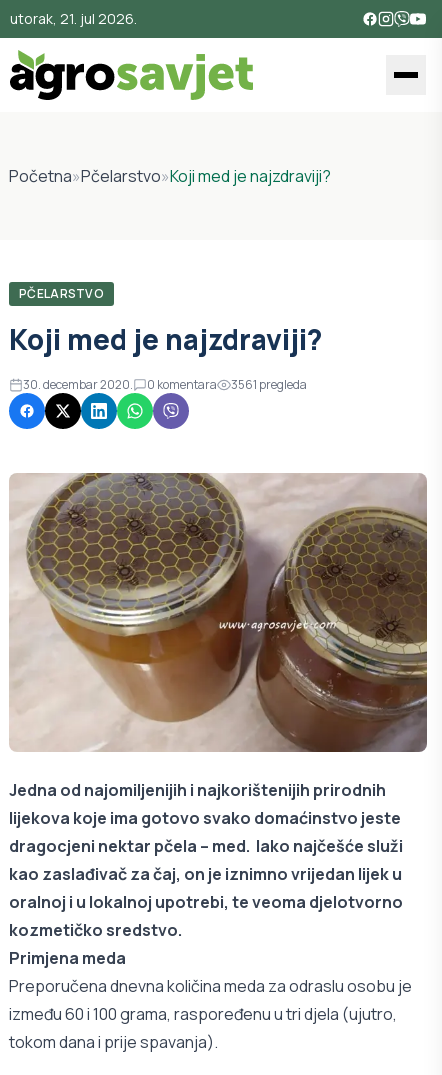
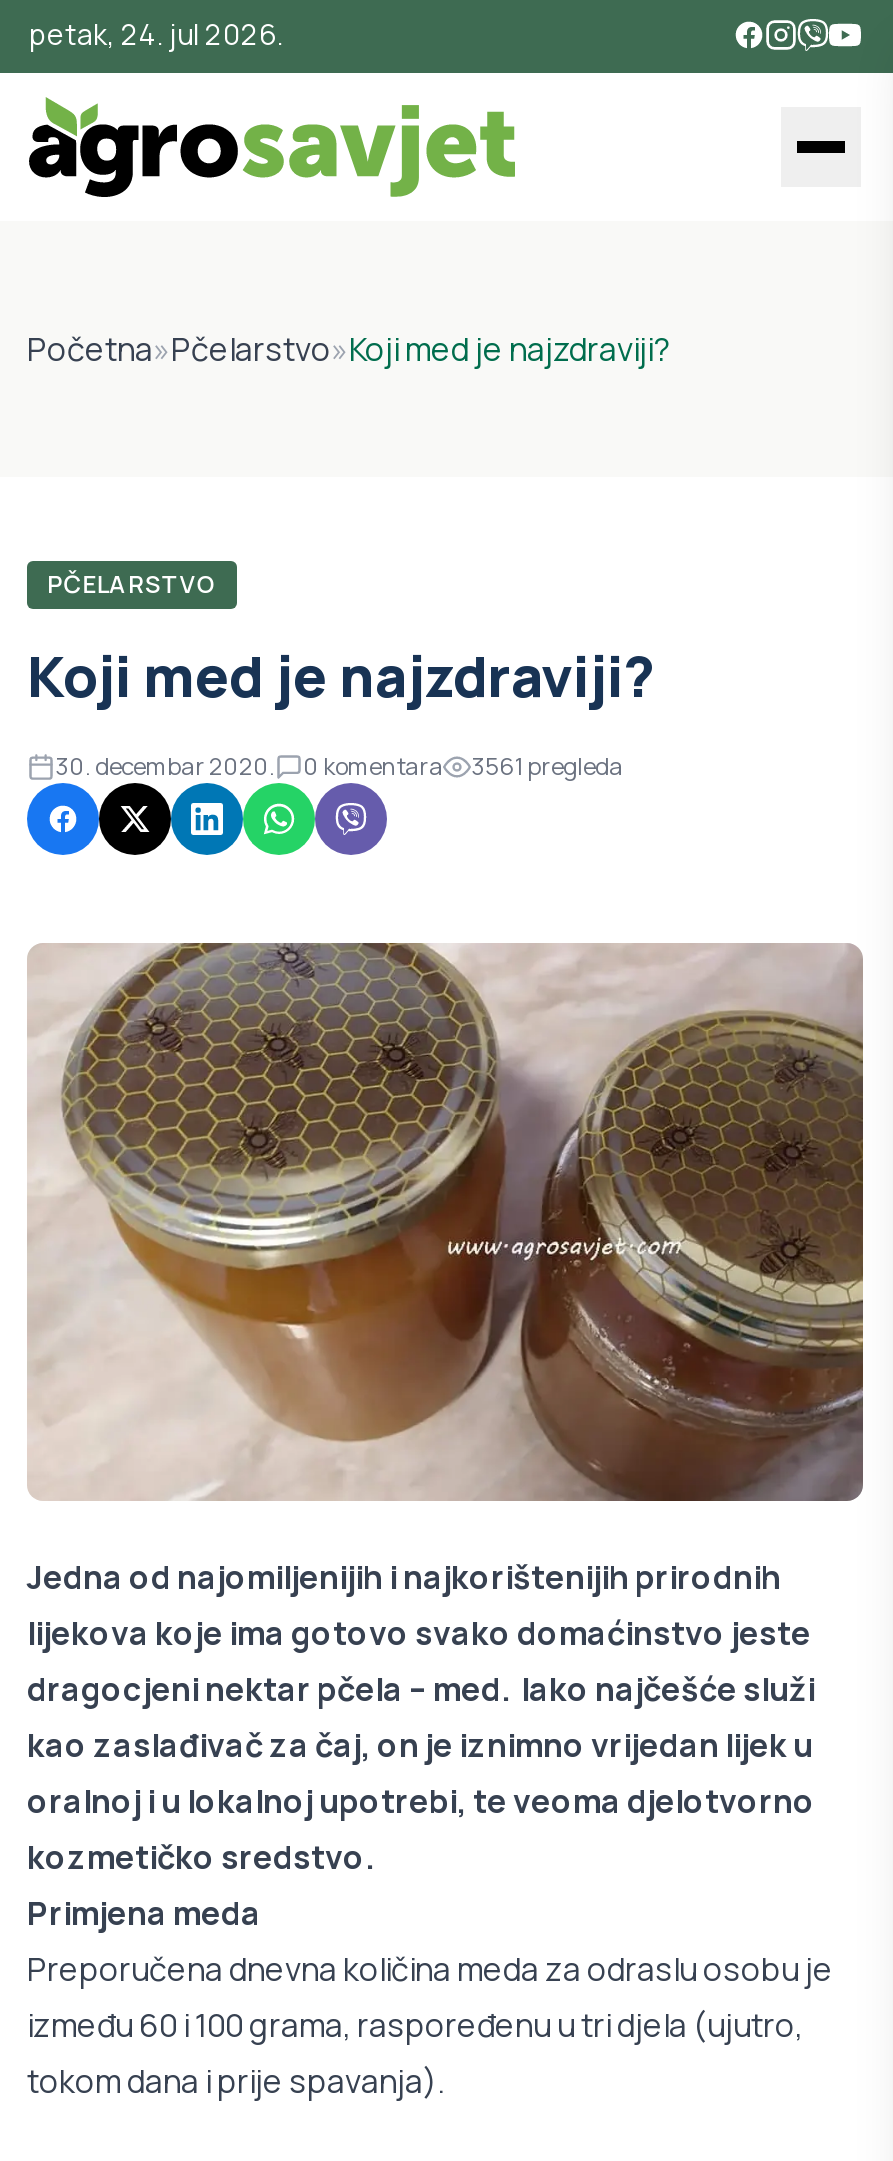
[10,9,137,28] utorak, 21. jul 2026. -> [29,15,283,53] petak, 24. jul 2026.

